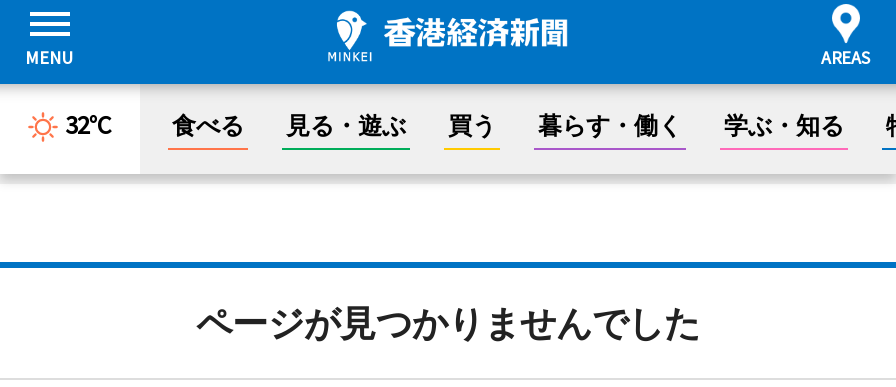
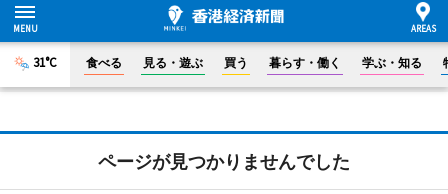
[65,109,113,143] 32°C -> [32,54,56,71] 31°C

